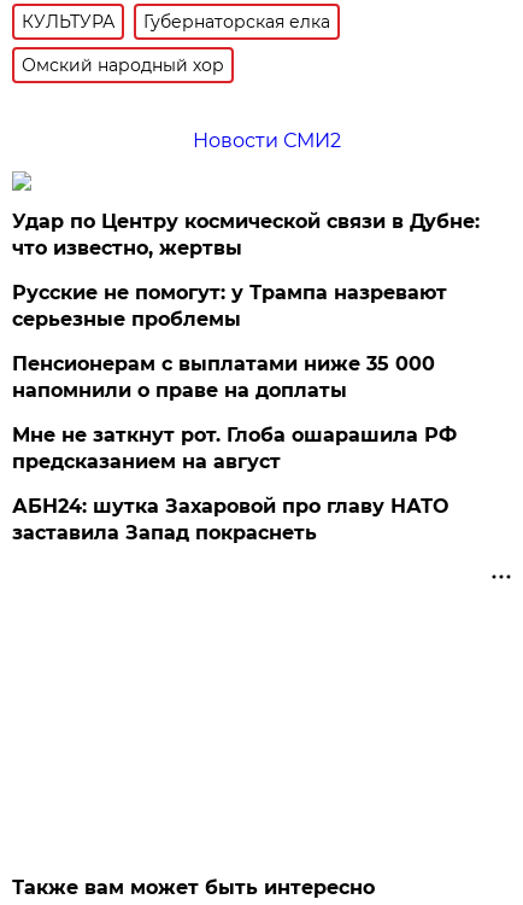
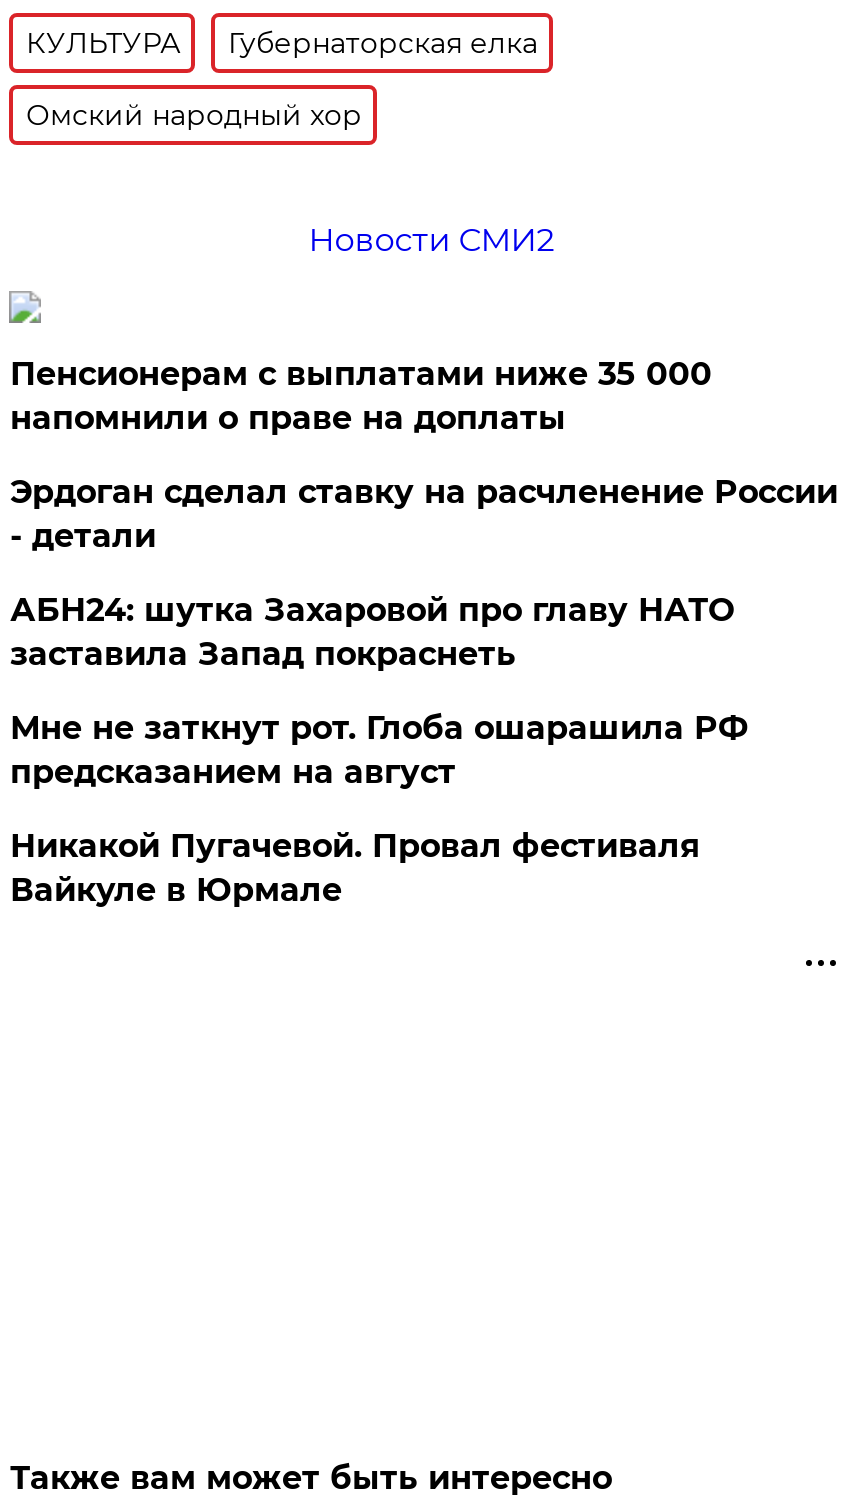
[13,210,480,331] Удар по Центру космической связи в Дубне: | что известно, жертвы | Русские не помогут: у Трампа назревают | серьезные проблемы -> none
moved [13,352,436,402] -> [10,355,712,437]: Пенсионерам с выплатами ниже 35 000 | напомнили о праве на доплаты
none -> [10,473,838,555] Эрдоган сделал ставку на расчленение России | - детали
none -> [10,827,700,909] Никакой Пугачевой. Провал фестиваля | Вайкуле в Юрмале
moved [13,495,449,544] -> [10,591,734,673]: АБН24: шутка Захаровой про главу НАТО | заставила Запад покраснеть

